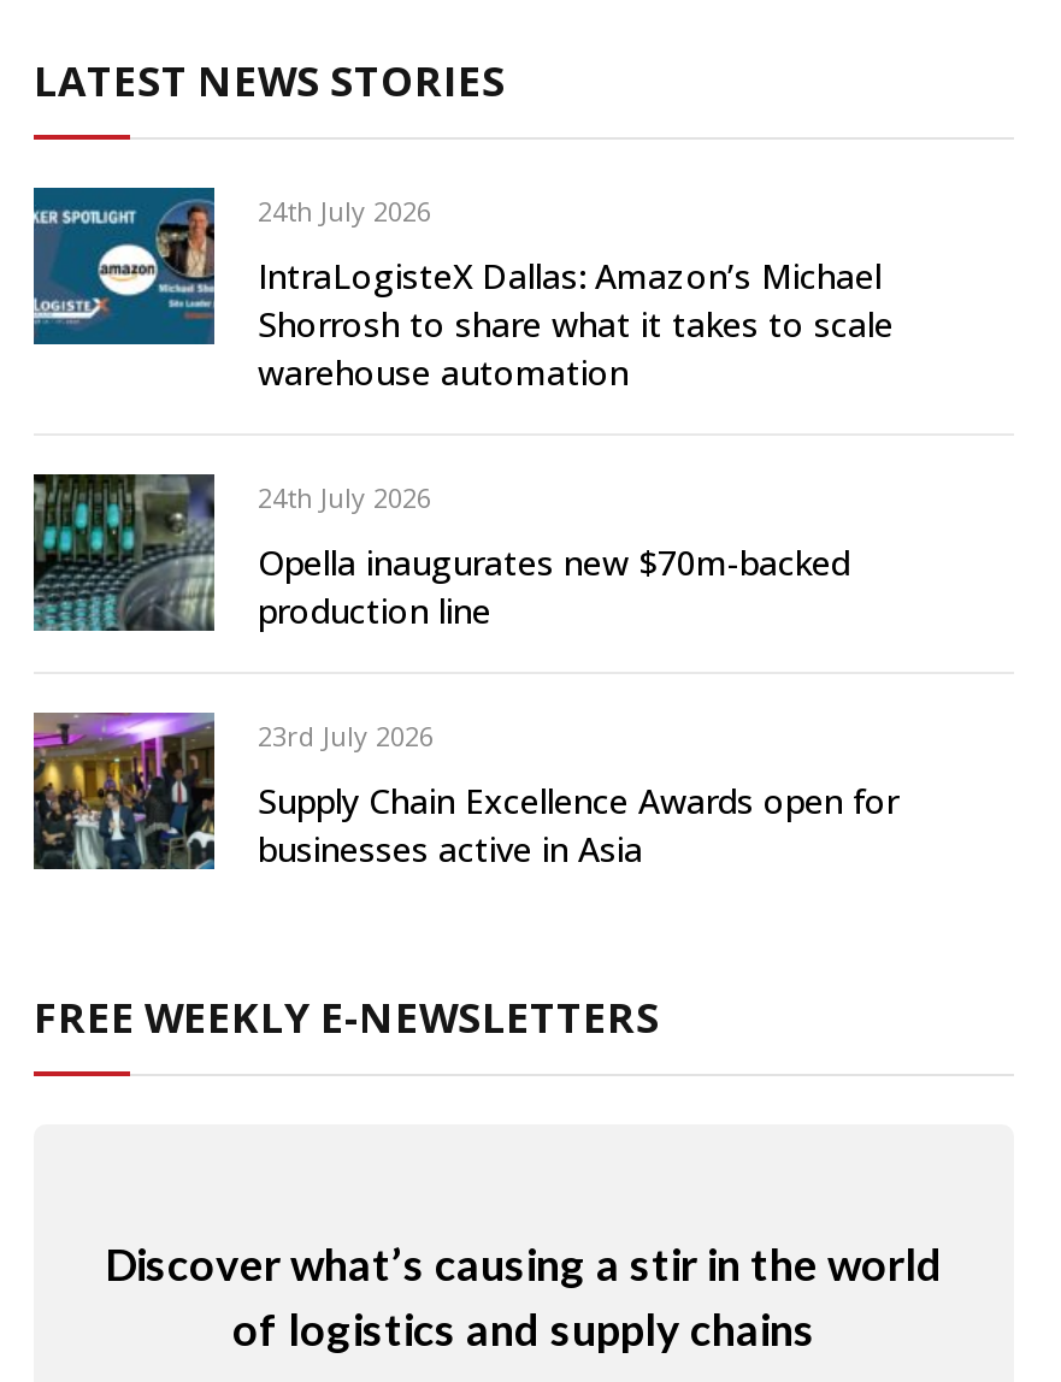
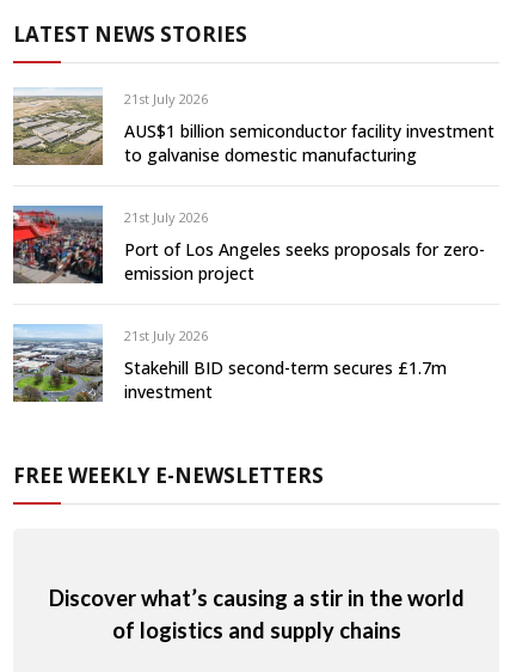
[31,185,431,347] [image] | 24th July 2026 -> [12,87,208,166] [image] | 21st July 2026
[258,253,894,395] IntraLogisteX Dallas: Amazon’s Michael | Shorrosh to share what it takes to scale | warehouse automation -> [124,120,494,166] AUS$1 billion semiconductor facility investment | to galvanise domestic manufacturing
[31,472,431,631] [image] | 24th July 2026 -> [12,204,208,285] [image] | 21st July 2026
[258,540,850,634] Opella inaugurates new $70m-backed | production line -> [124,238,485,285] Port of Los Angeles seeks proposals for zero- | emission project
[34,710,434,872] [image] | 23rd July 2026 -> [12,324,208,403] [image] | 21st July 2026
[258,778,898,872] Supply Chain Excellence Awards open for | businesses active in Asia -> [124,357,447,403] Stakehill BID second-term secures £1.7m | investment

